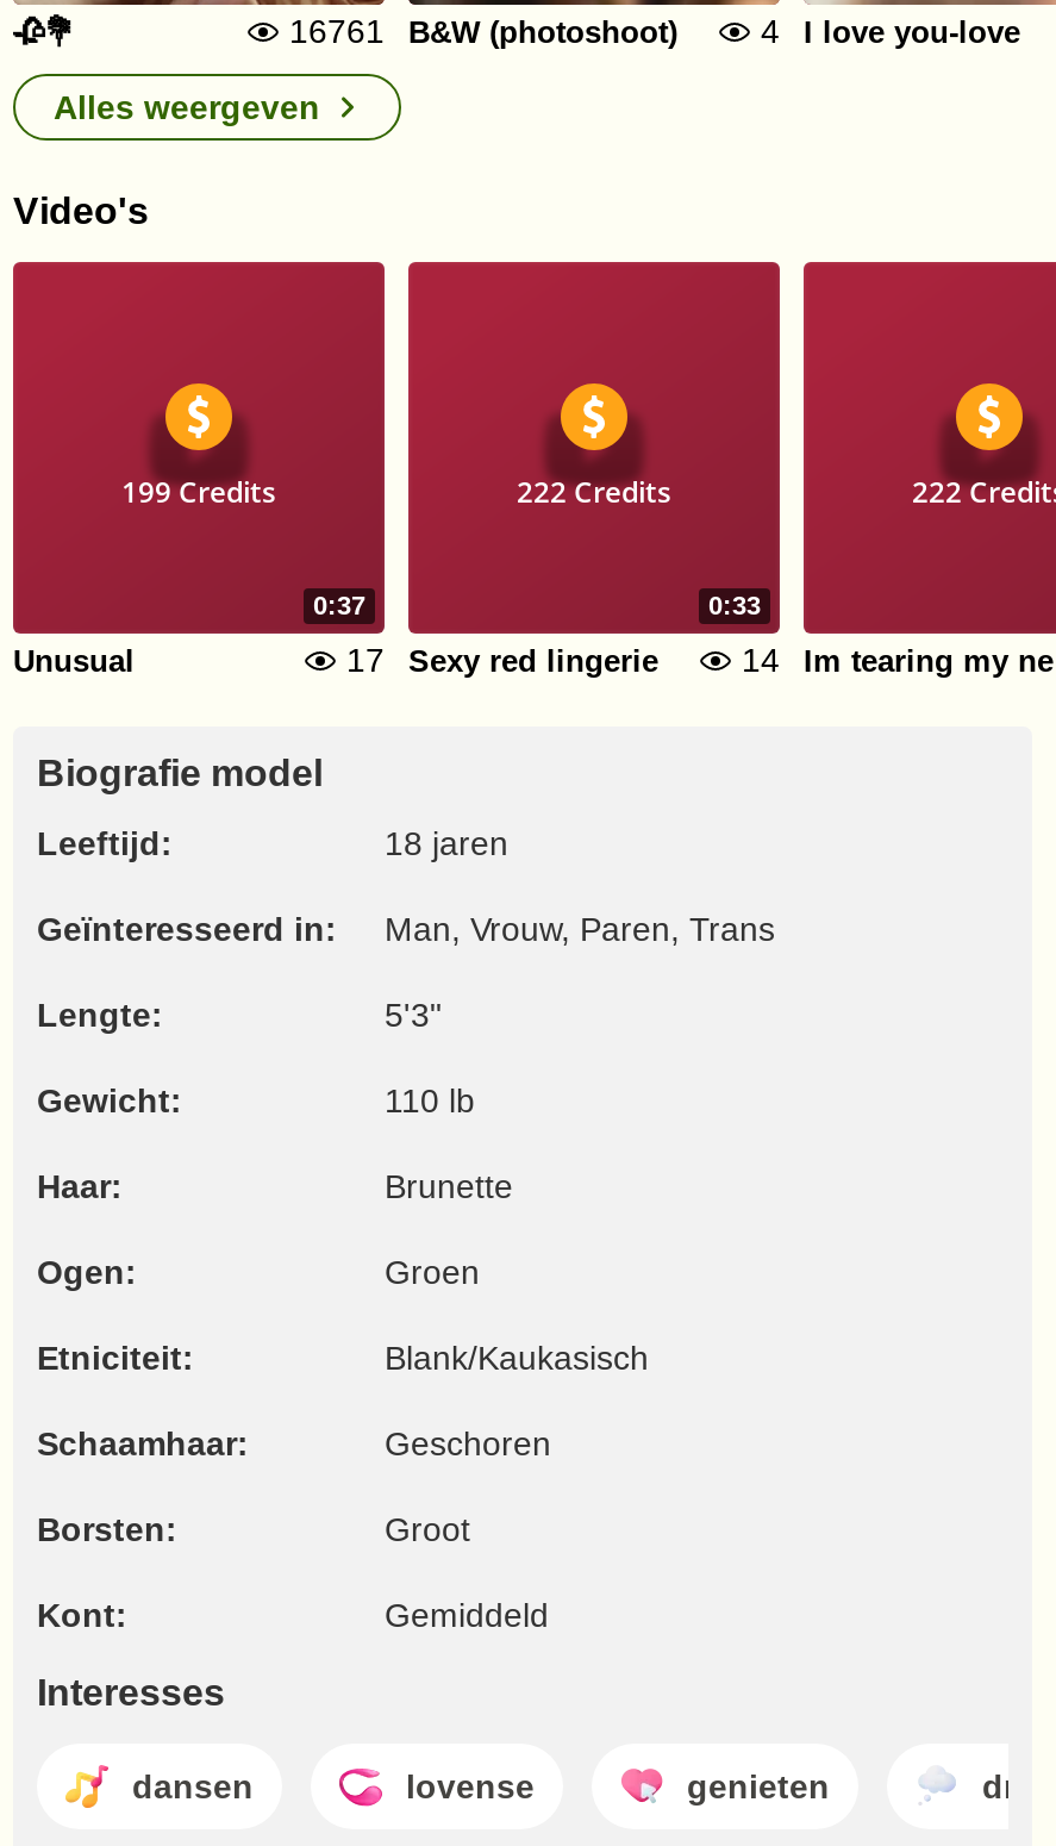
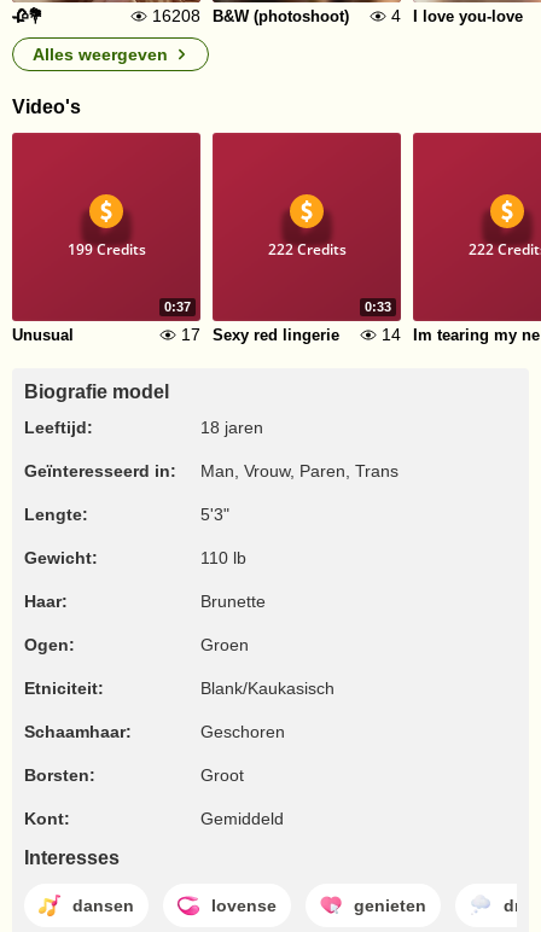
[289,12,677,50] 16761 B&W (photoshoot) -> [152,6,349,25] 16208 B&W (photoshoot)

